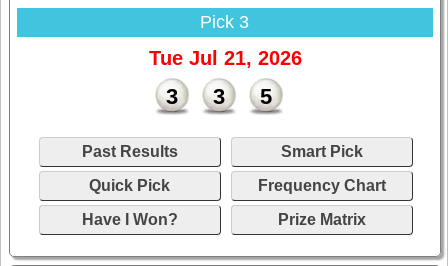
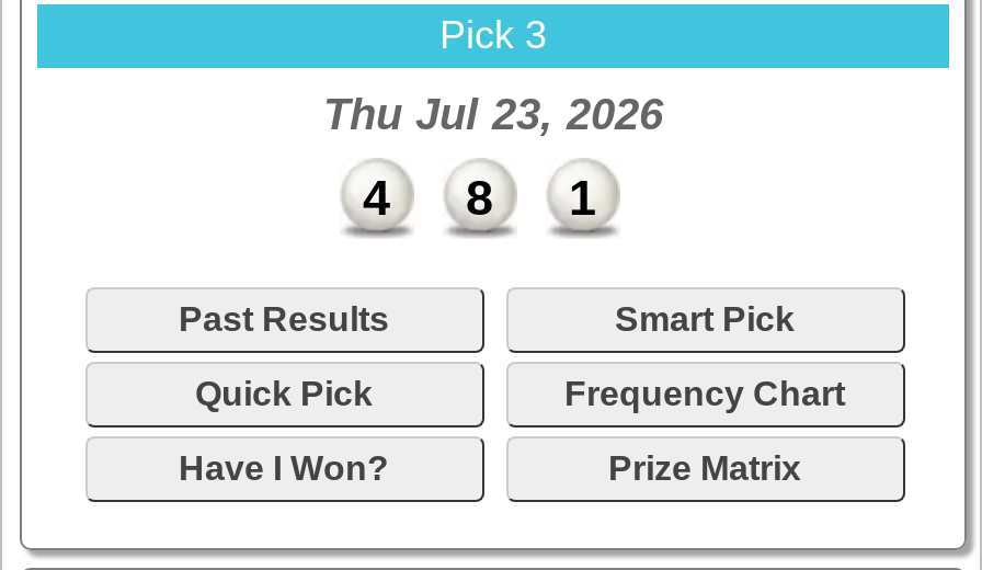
[148,47,301,69] Tue Jul 21, 2026 -> [323,90,663,138] Thu Jul 23, 2026
[165,84,177,109] 3 -> [363,171,389,226] 4
[212,84,224,109] 3 -> [466,171,492,226] 8
[259,84,271,109] 5 -> [569,171,595,226] 1

